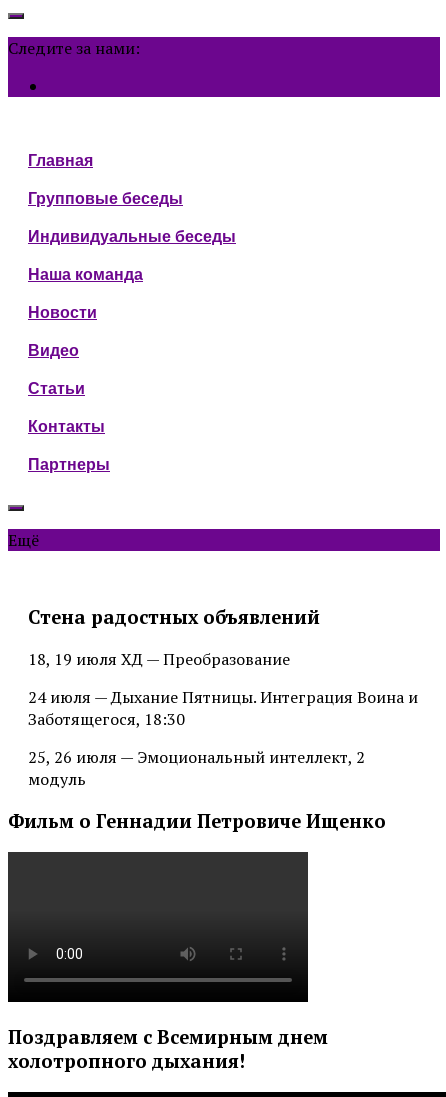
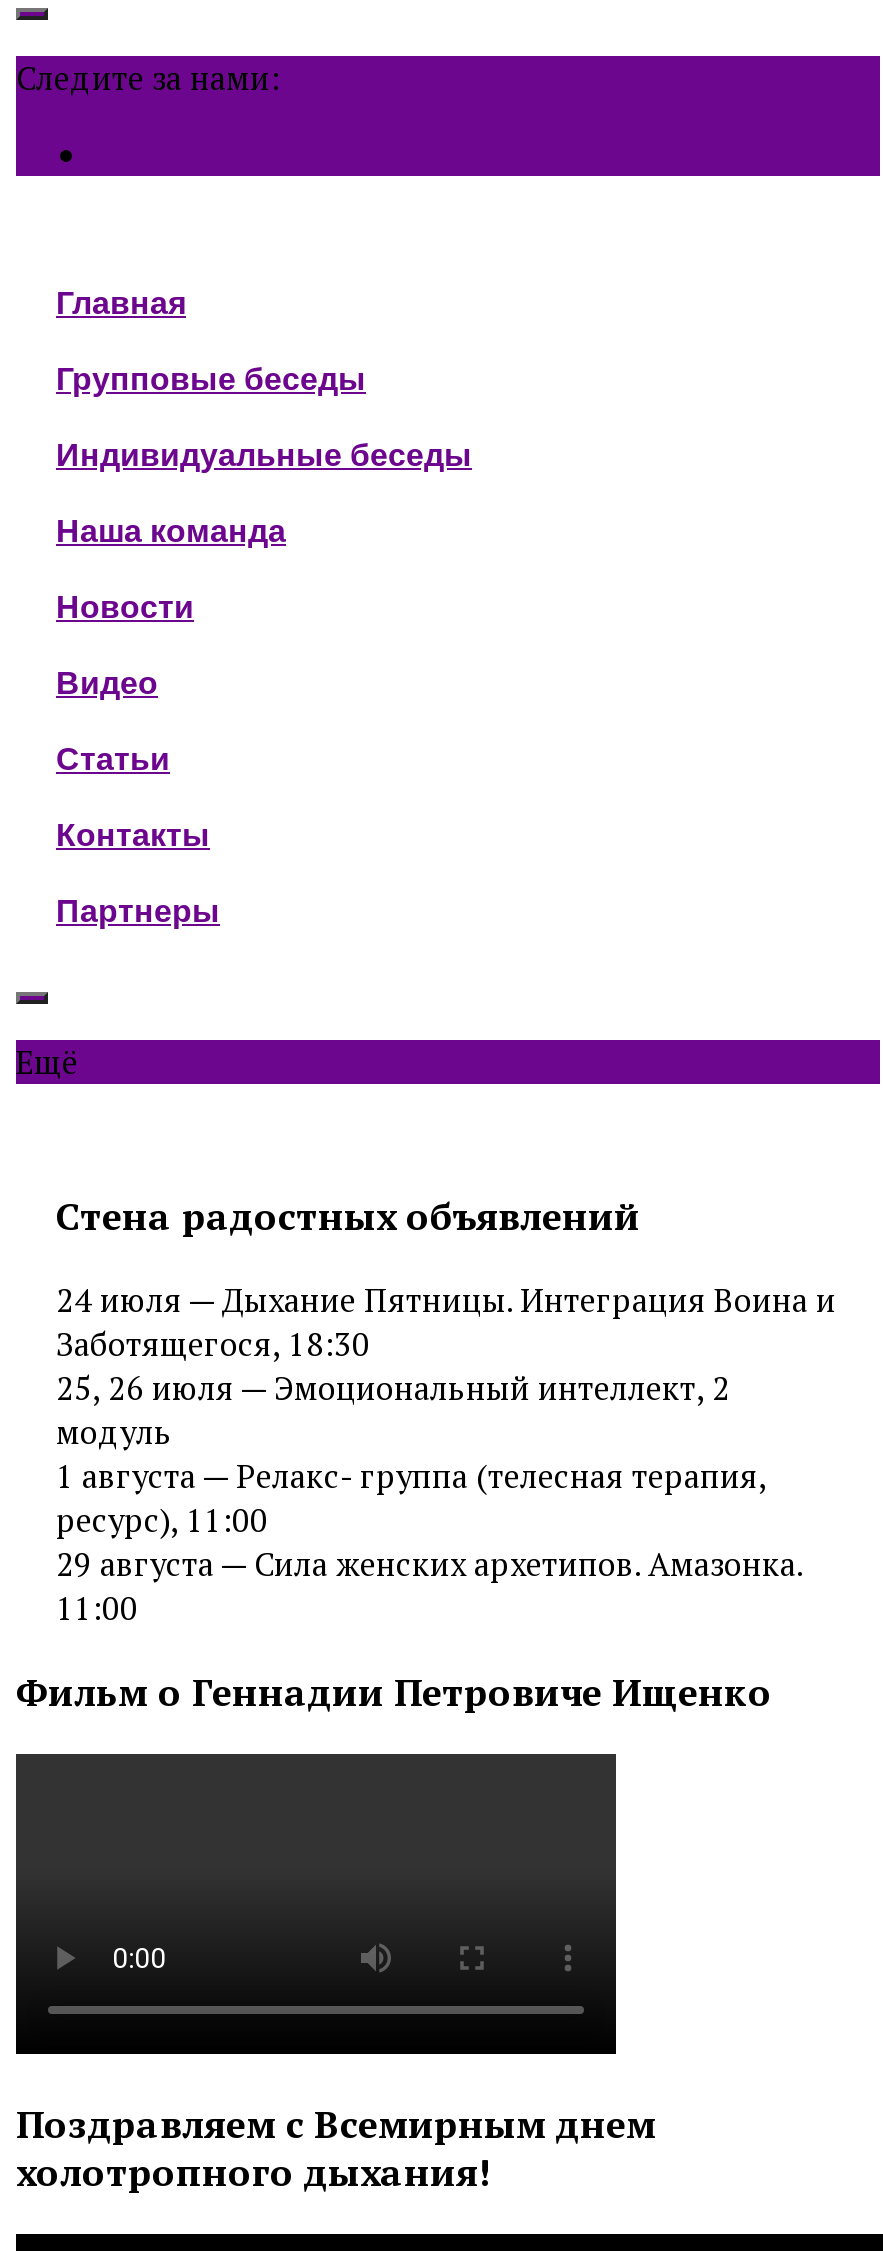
[28,648,290,670] 18, 19 июля ХД — Преобразование -> none
moved [28,686,418,730] -> [56,1278,836,1366]: 24 июля — Дыхание Пятницы. Интеграция Воина и | Заботящегося, 18:30
moved [28,746,365,790] -> [56,1366,730,1454]: 25, 26 июля — Эмоциональный интеллект, 2 | модуль
none -> [56,1454,802,1630] 1 августа — Релакс- группа (телесная терапия, | ресурс), 11:00 | 29 августа — Сила женских архетипов. Амазонка. | 11:00

